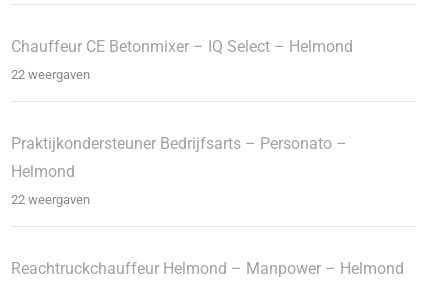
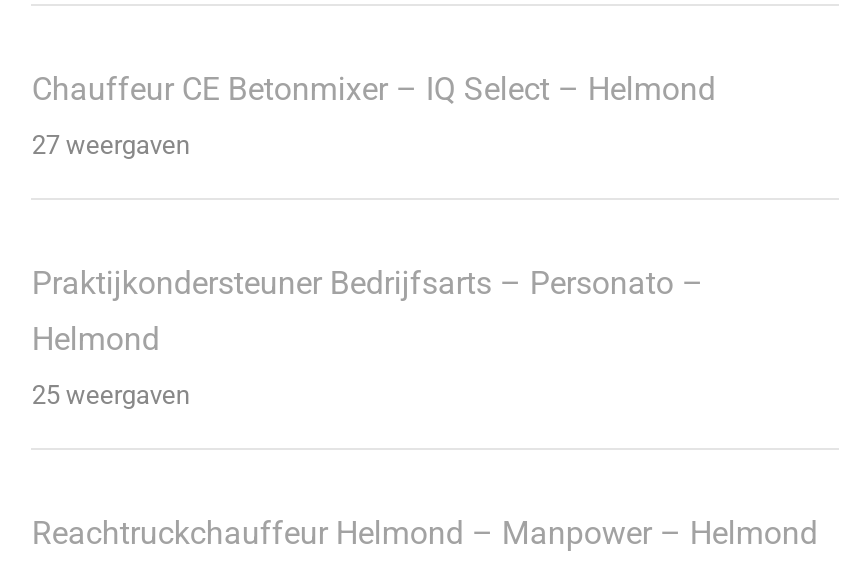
[11,67,90,82] 22 weergaven -> [32,130,190,160] 27 weergaven
[11,192,90,207] 22 weergaven -> [32,380,190,410] 25 weergaven

